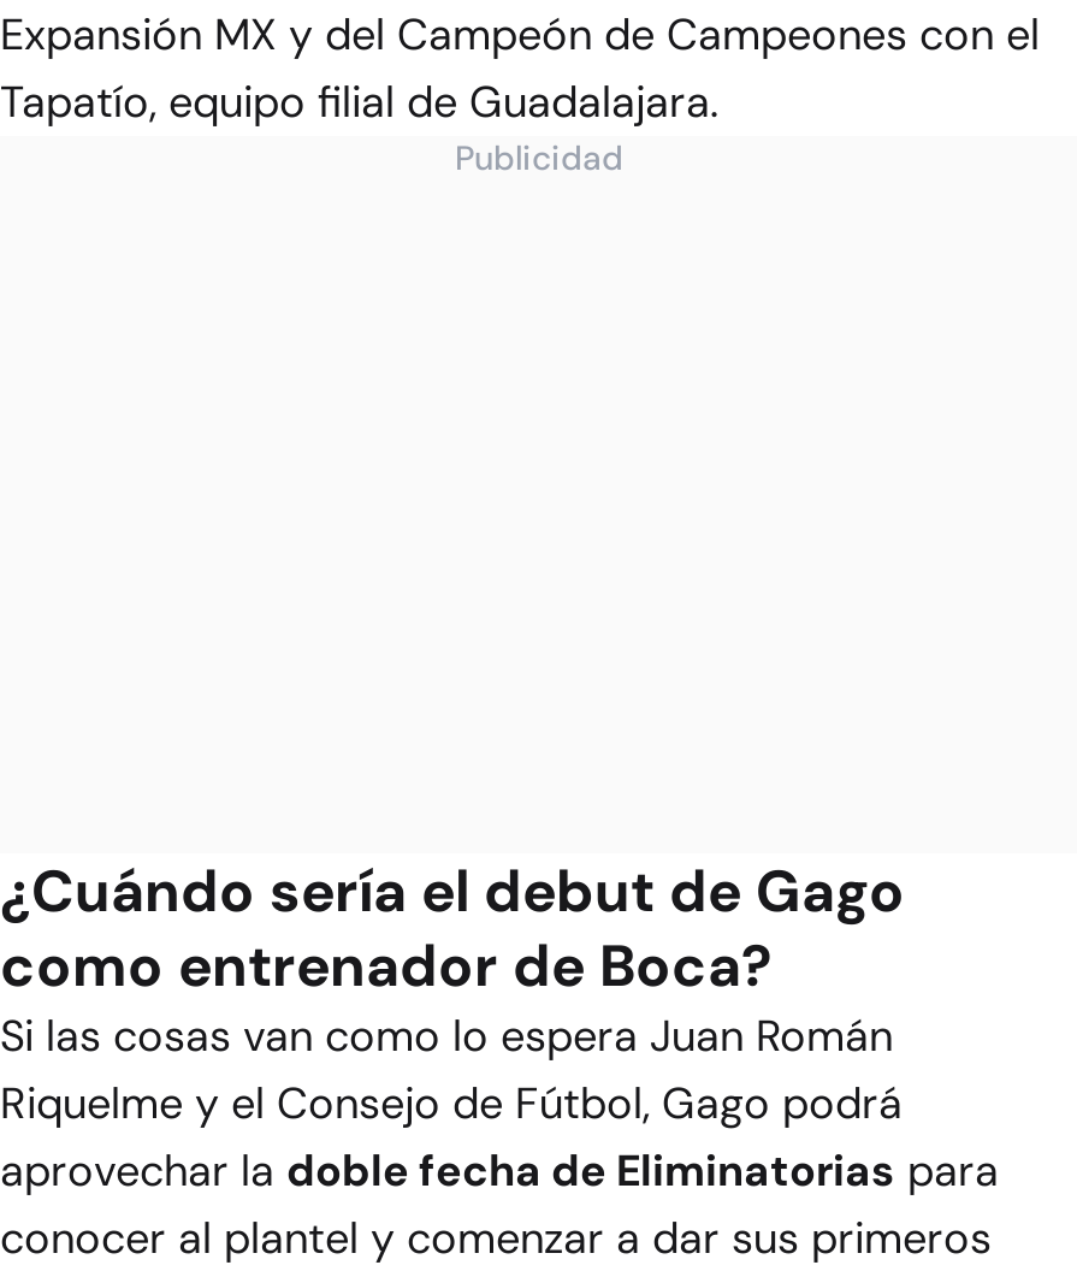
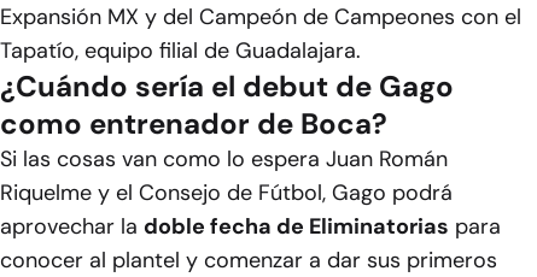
[455,135,623,179] Publicidad -> none

